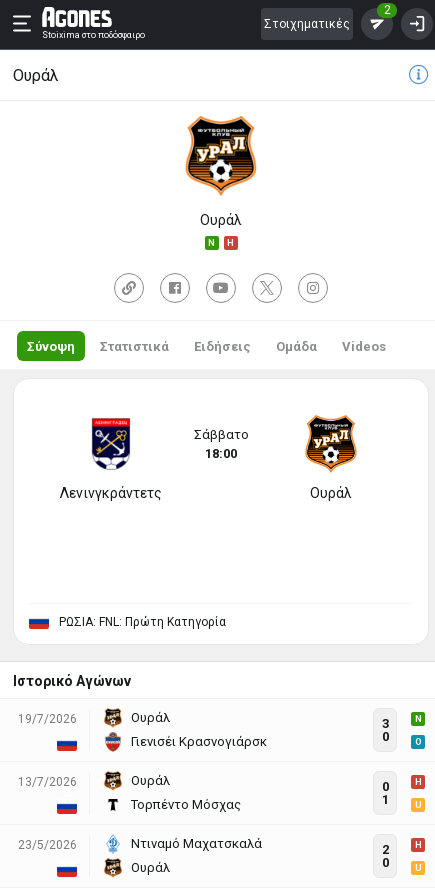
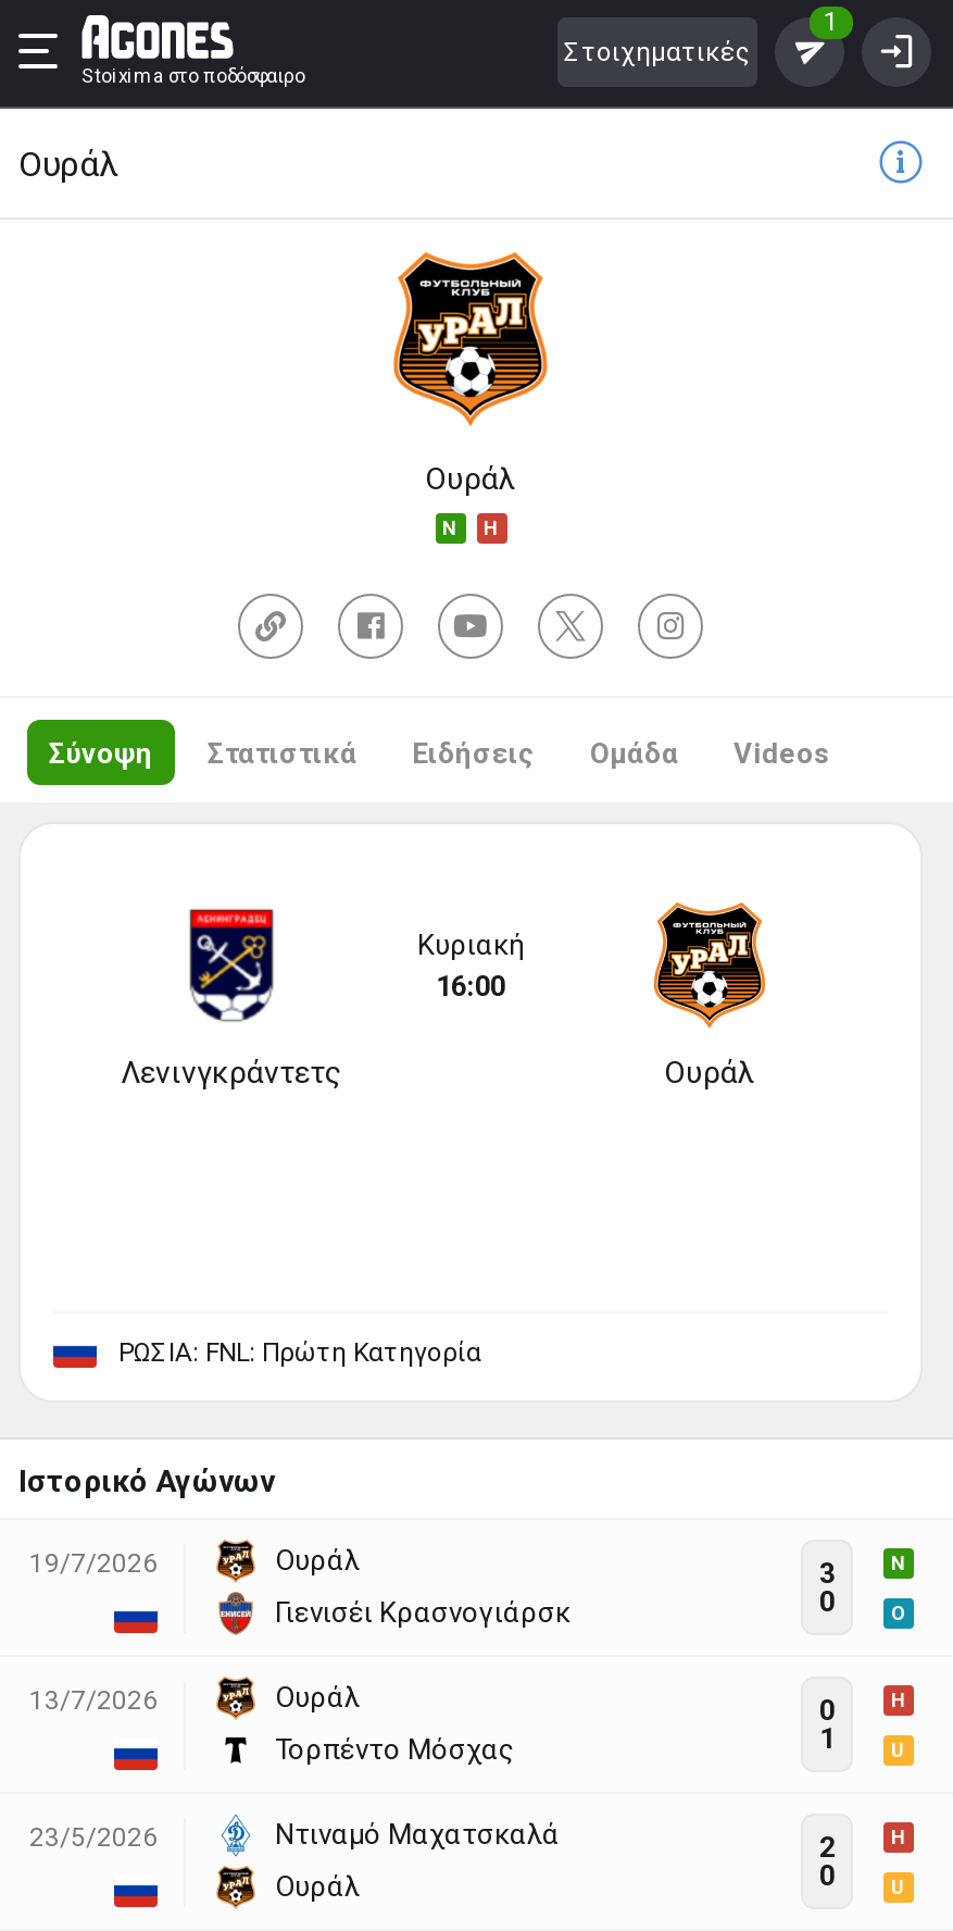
[383,2,390,16] 2 -> [824,5,839,36] 1
[193,427,248,461] Σάββατο | 18:00 -> [417,929,524,1002] Κυριακή | 16:00

